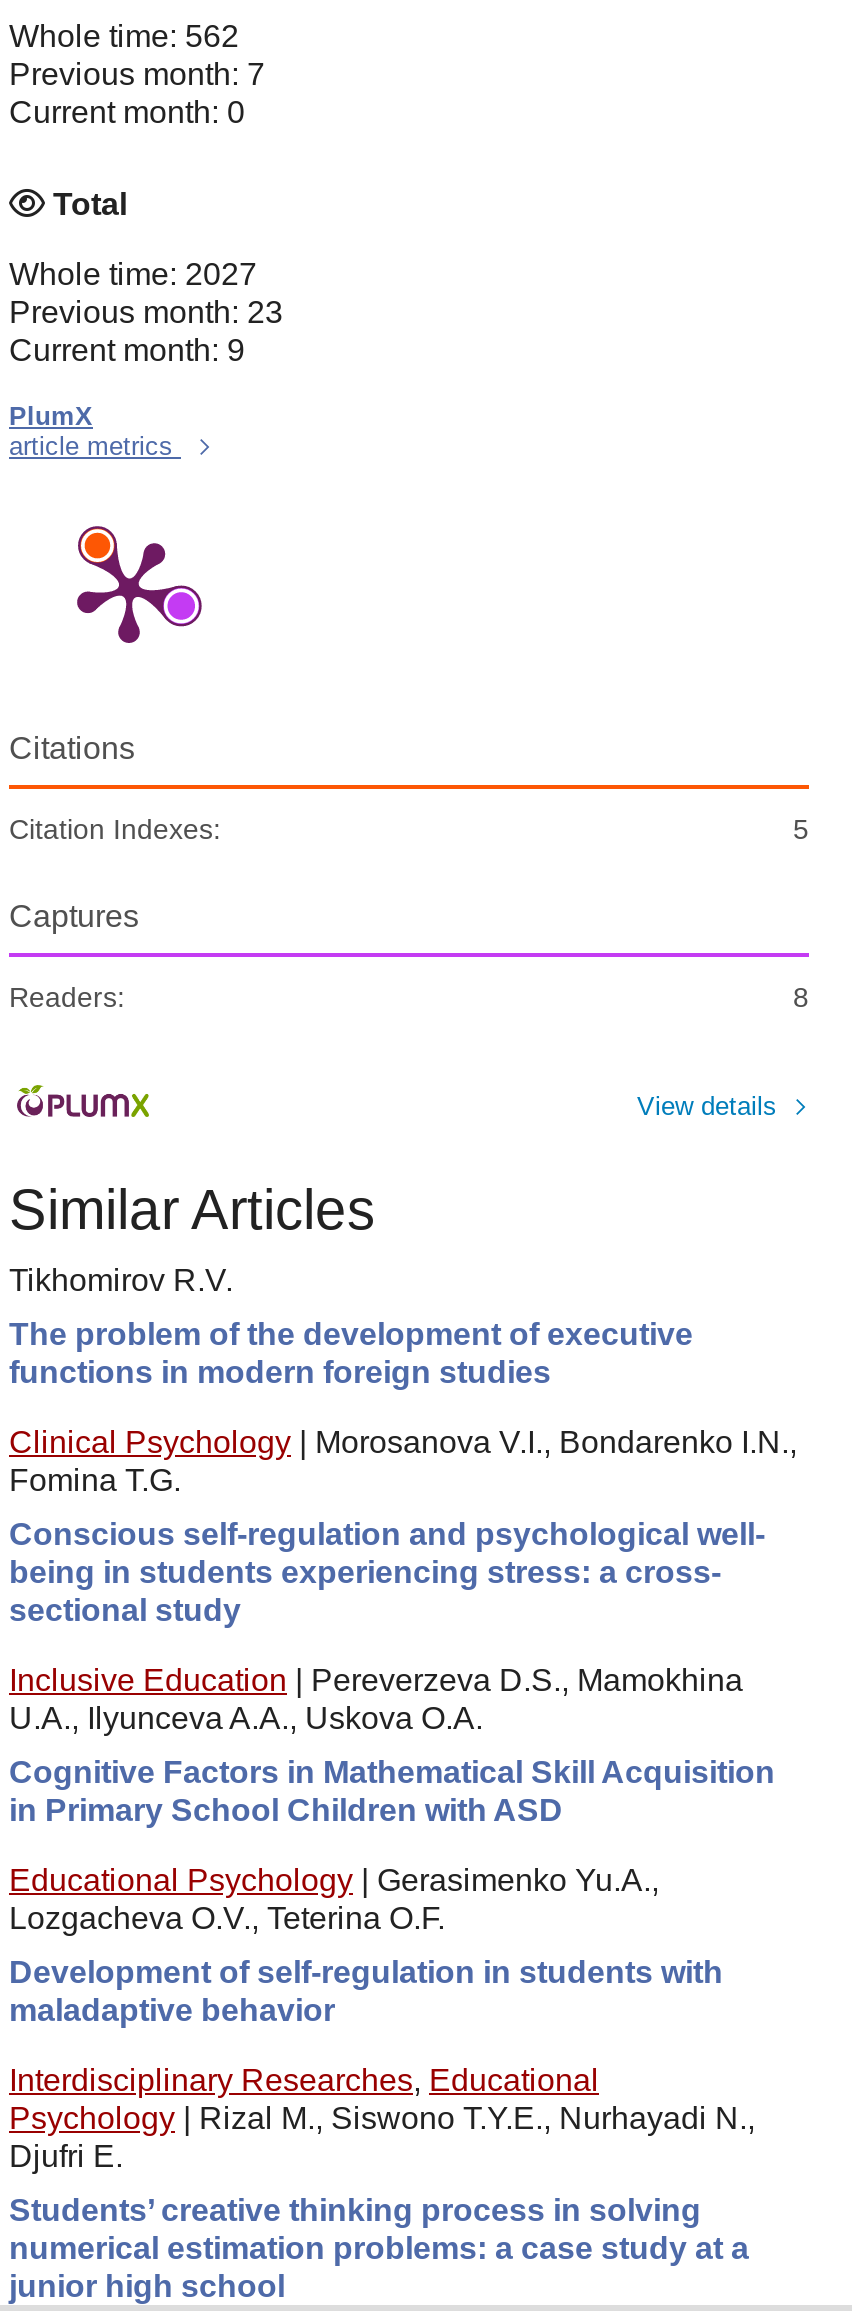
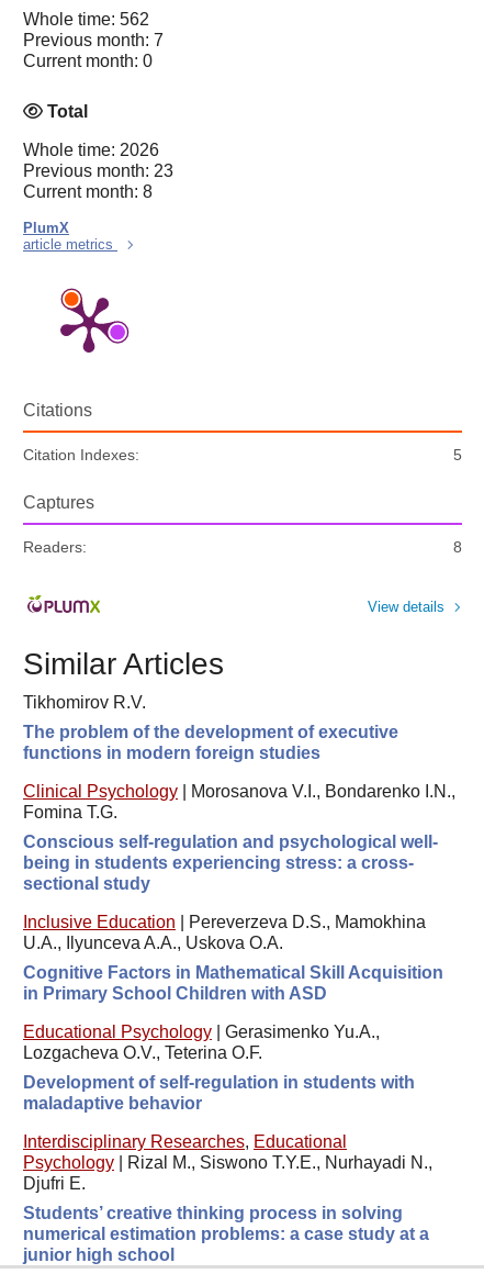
[9,257,257,291] Whole time: 2027 -> [23,140,159,159] Whole time: 2026
[9,333,245,367] Current month: 9 -> [23,182,153,201] Current month: 8

